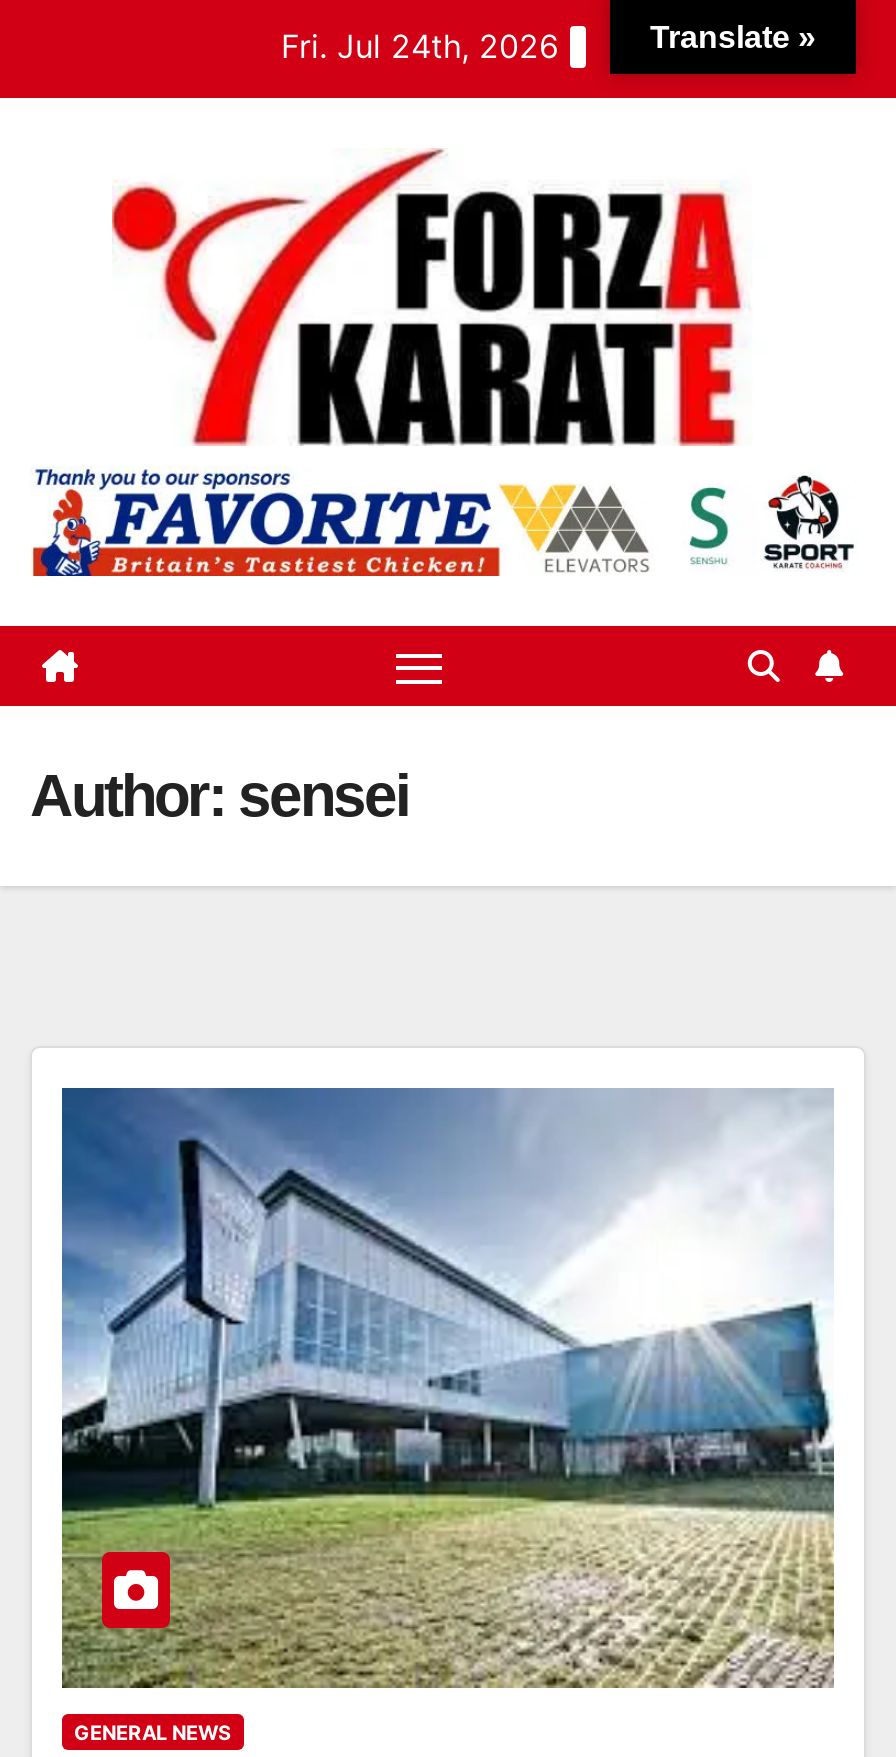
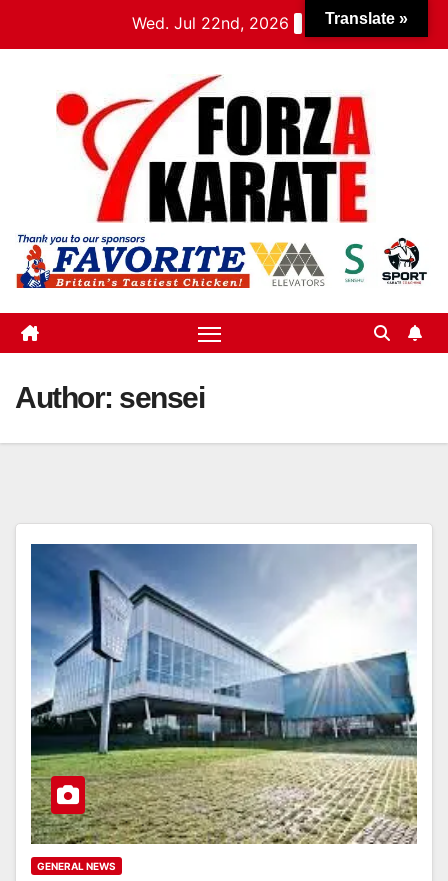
[281,26,559,66] Fri. Jul 24th, 2026 -> [131,13,288,33] Wed. Jul 22nd, 2026

